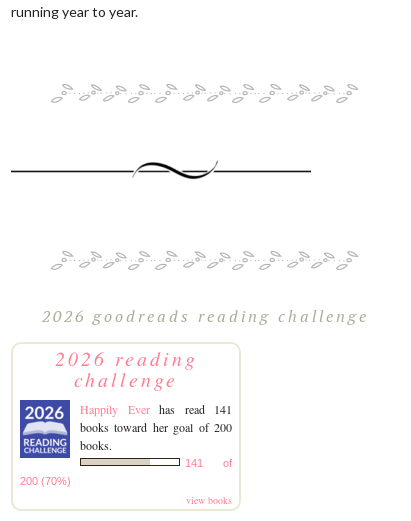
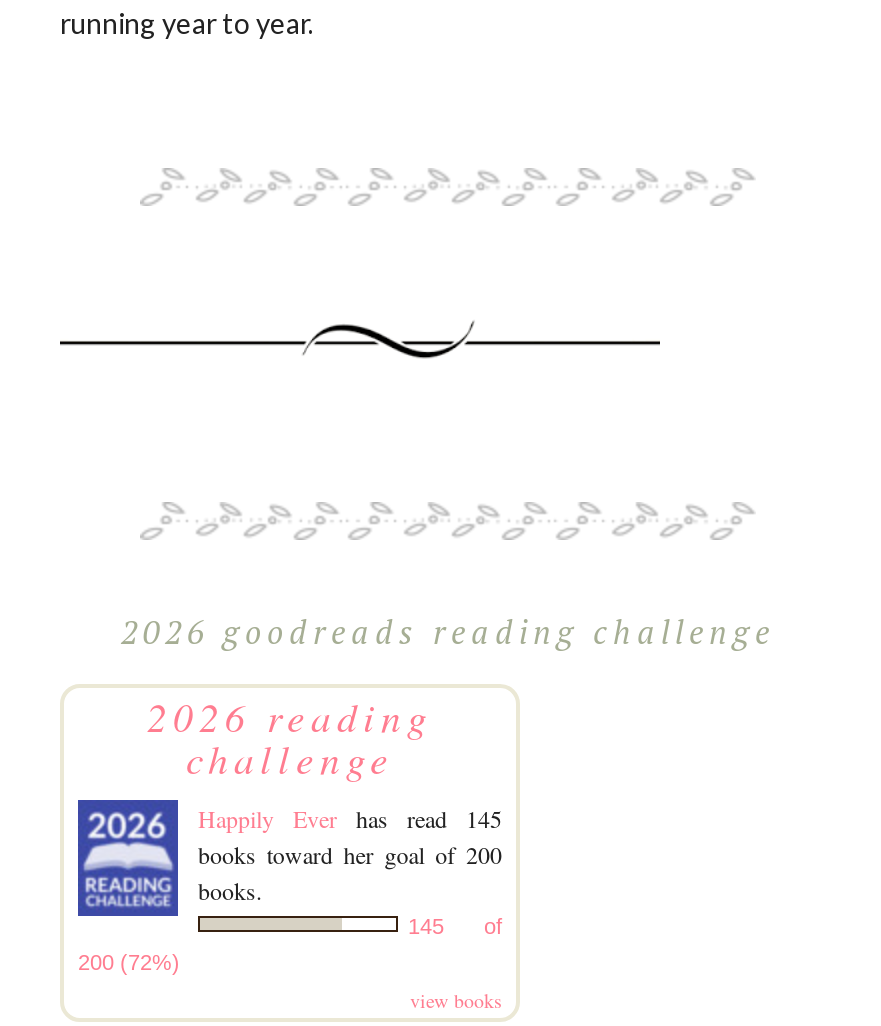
[80,401,232,417] Happily Ever has read 141 -> [198,802,502,834] Happily Ever has read 145
[185,457,232,469] 141 of -> [408,914,502,938] 145 of
[20,475,71,487] 200 (70%) -> [78,950,180,974] 200 (72%)

